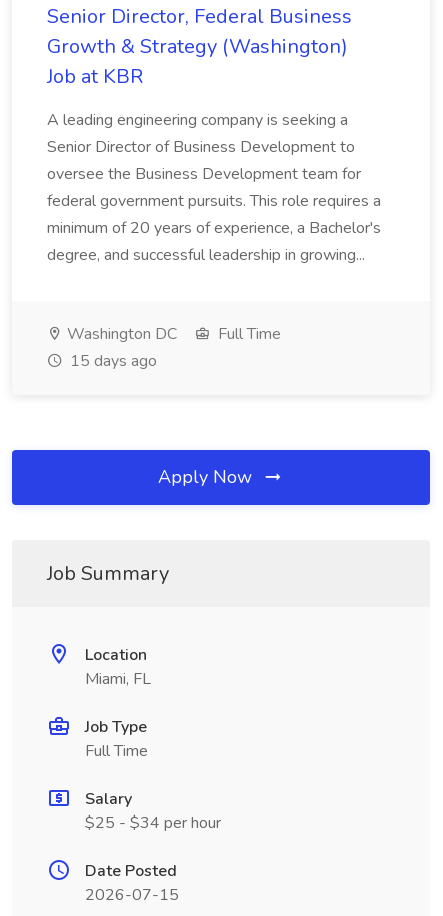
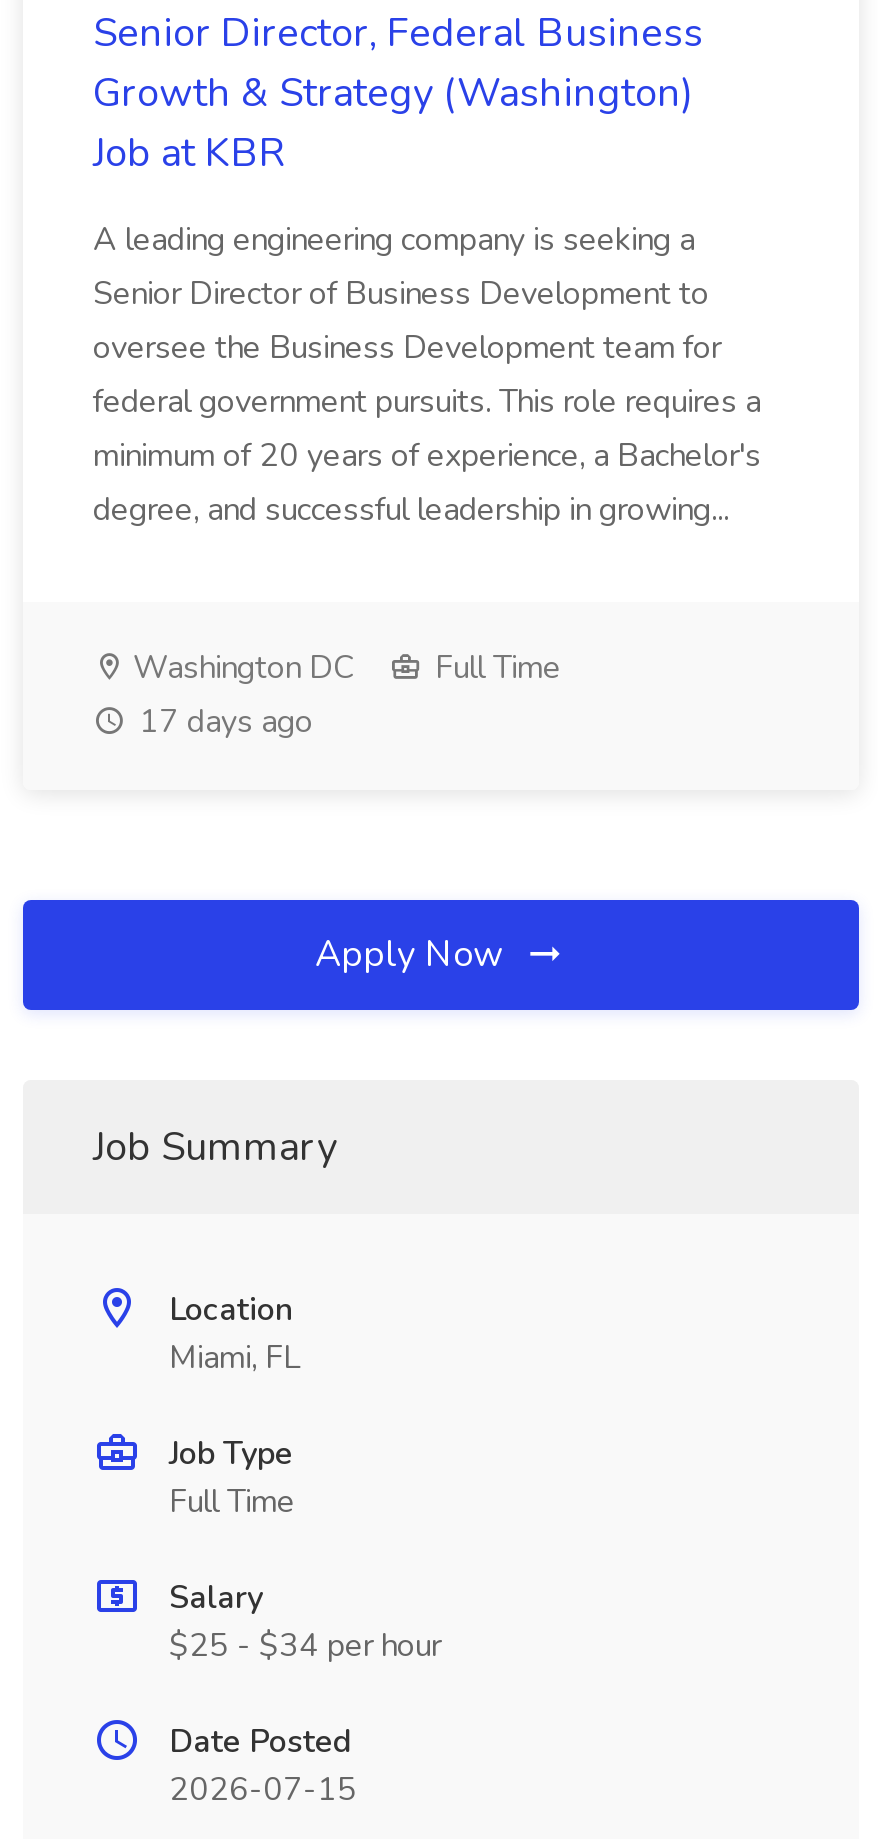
[66,350,157,372] 15 days ago -> [131,700,313,744] 17 days ago

